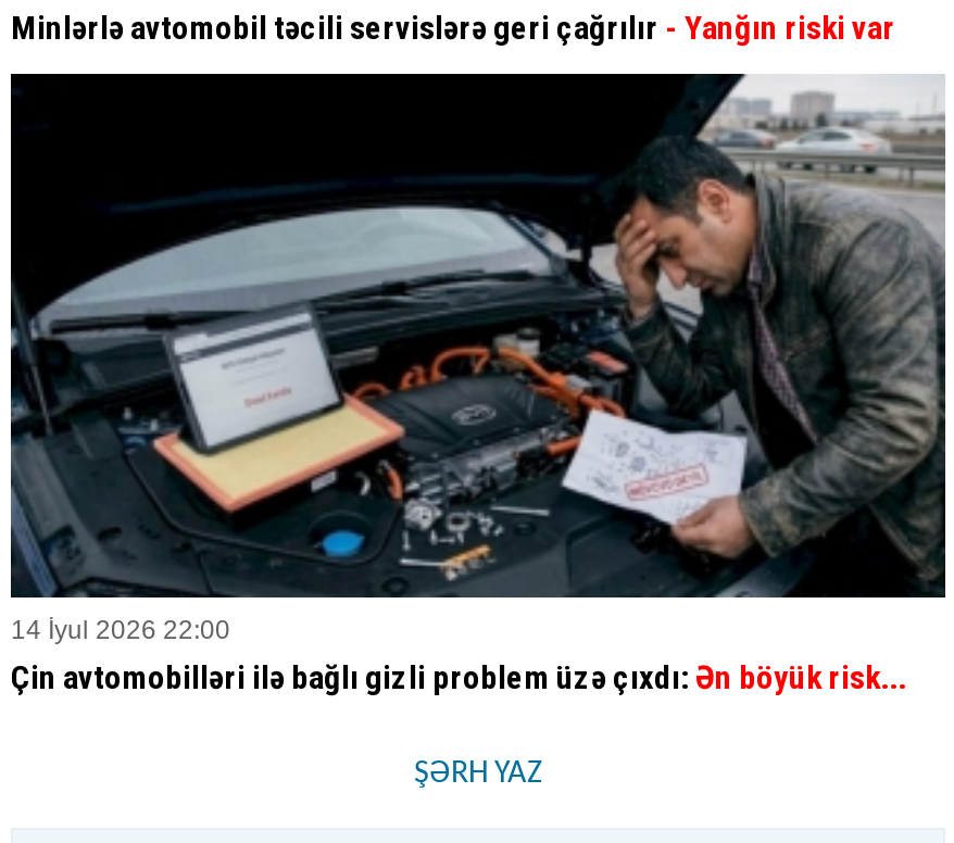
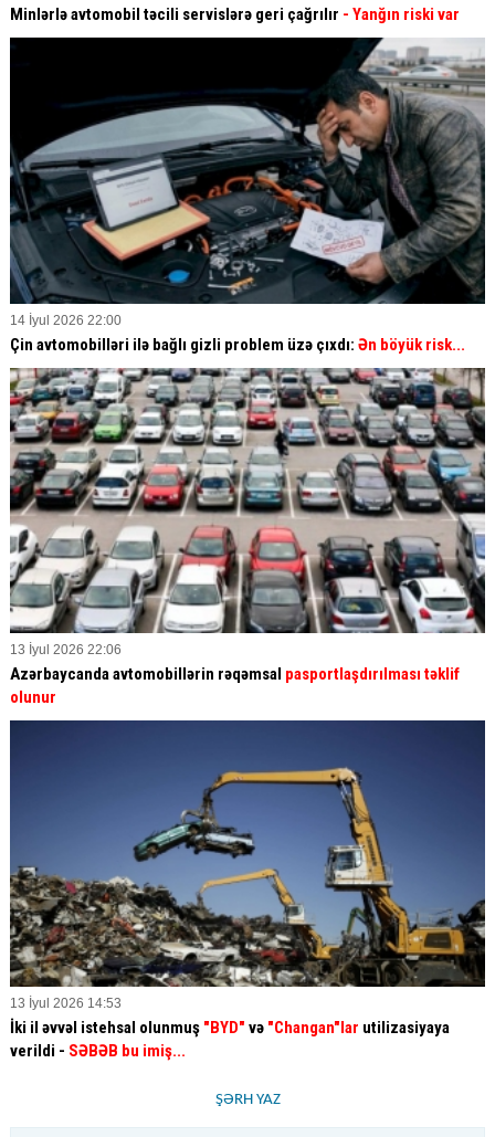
none -> [9,367,486,707] [image] | 13 İyul 2026 22:06 | Azərbaycanda avtomobillərin rəqəmsal pasportlaşdırılması təklif | olunur
none -> [9,719,486,1060] [image] | 13 İyul 2026 14:53 | İki il əvvəl istehsal olunmuş "BYD" və "Changan"lar utilizasiyaya | verildi - SƏBƏB bu imiş...

